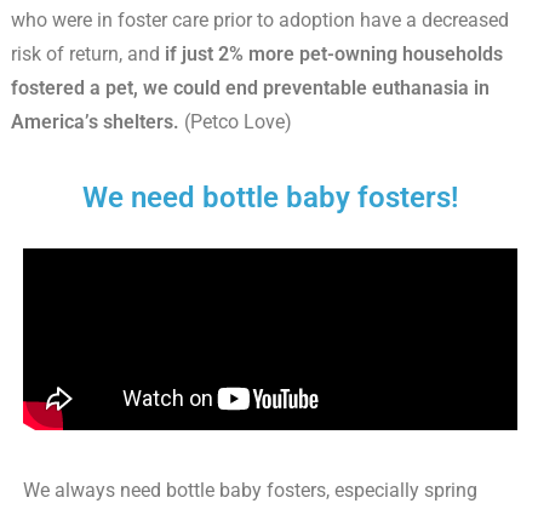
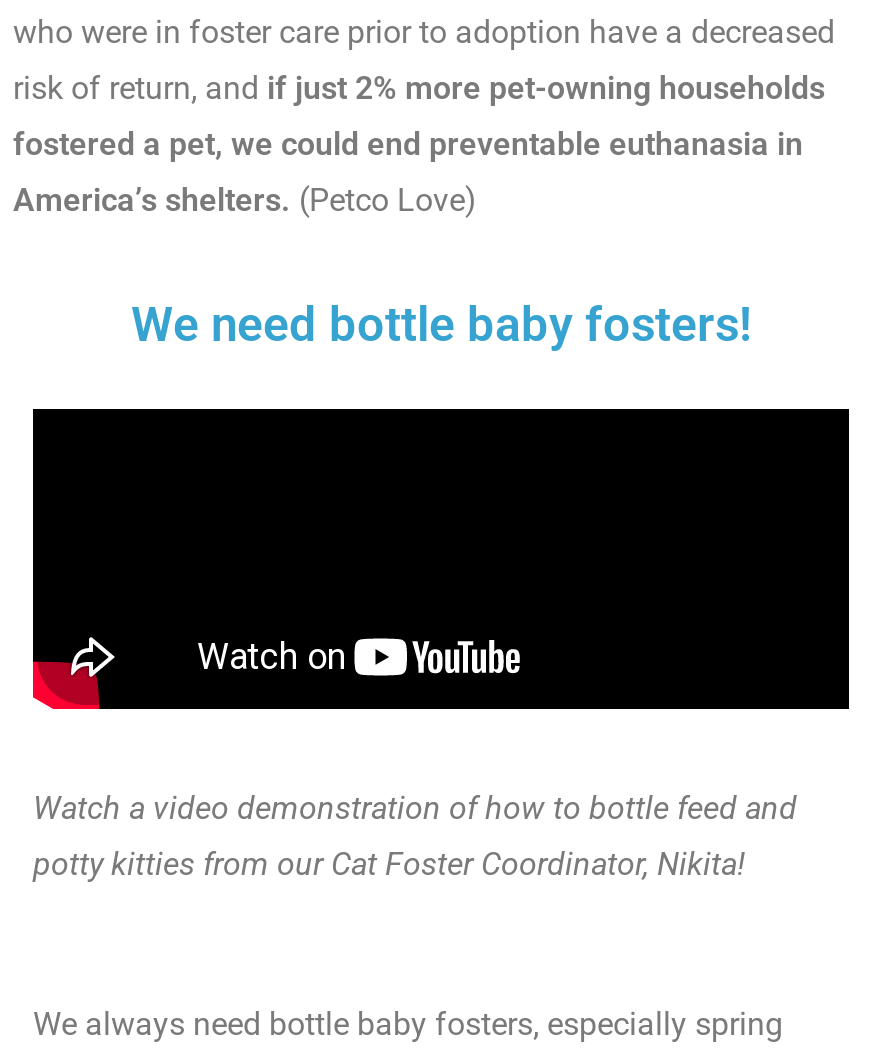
none -> [33,789,797,883] Watch a video demonstration of how to bottle feed and | potty kitties from our Cat Foster Coordinator, Nikita!

